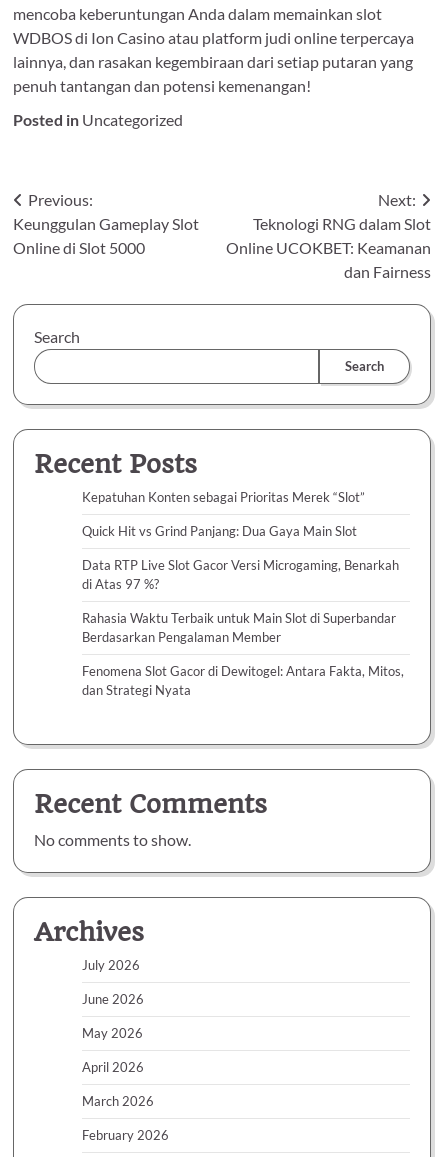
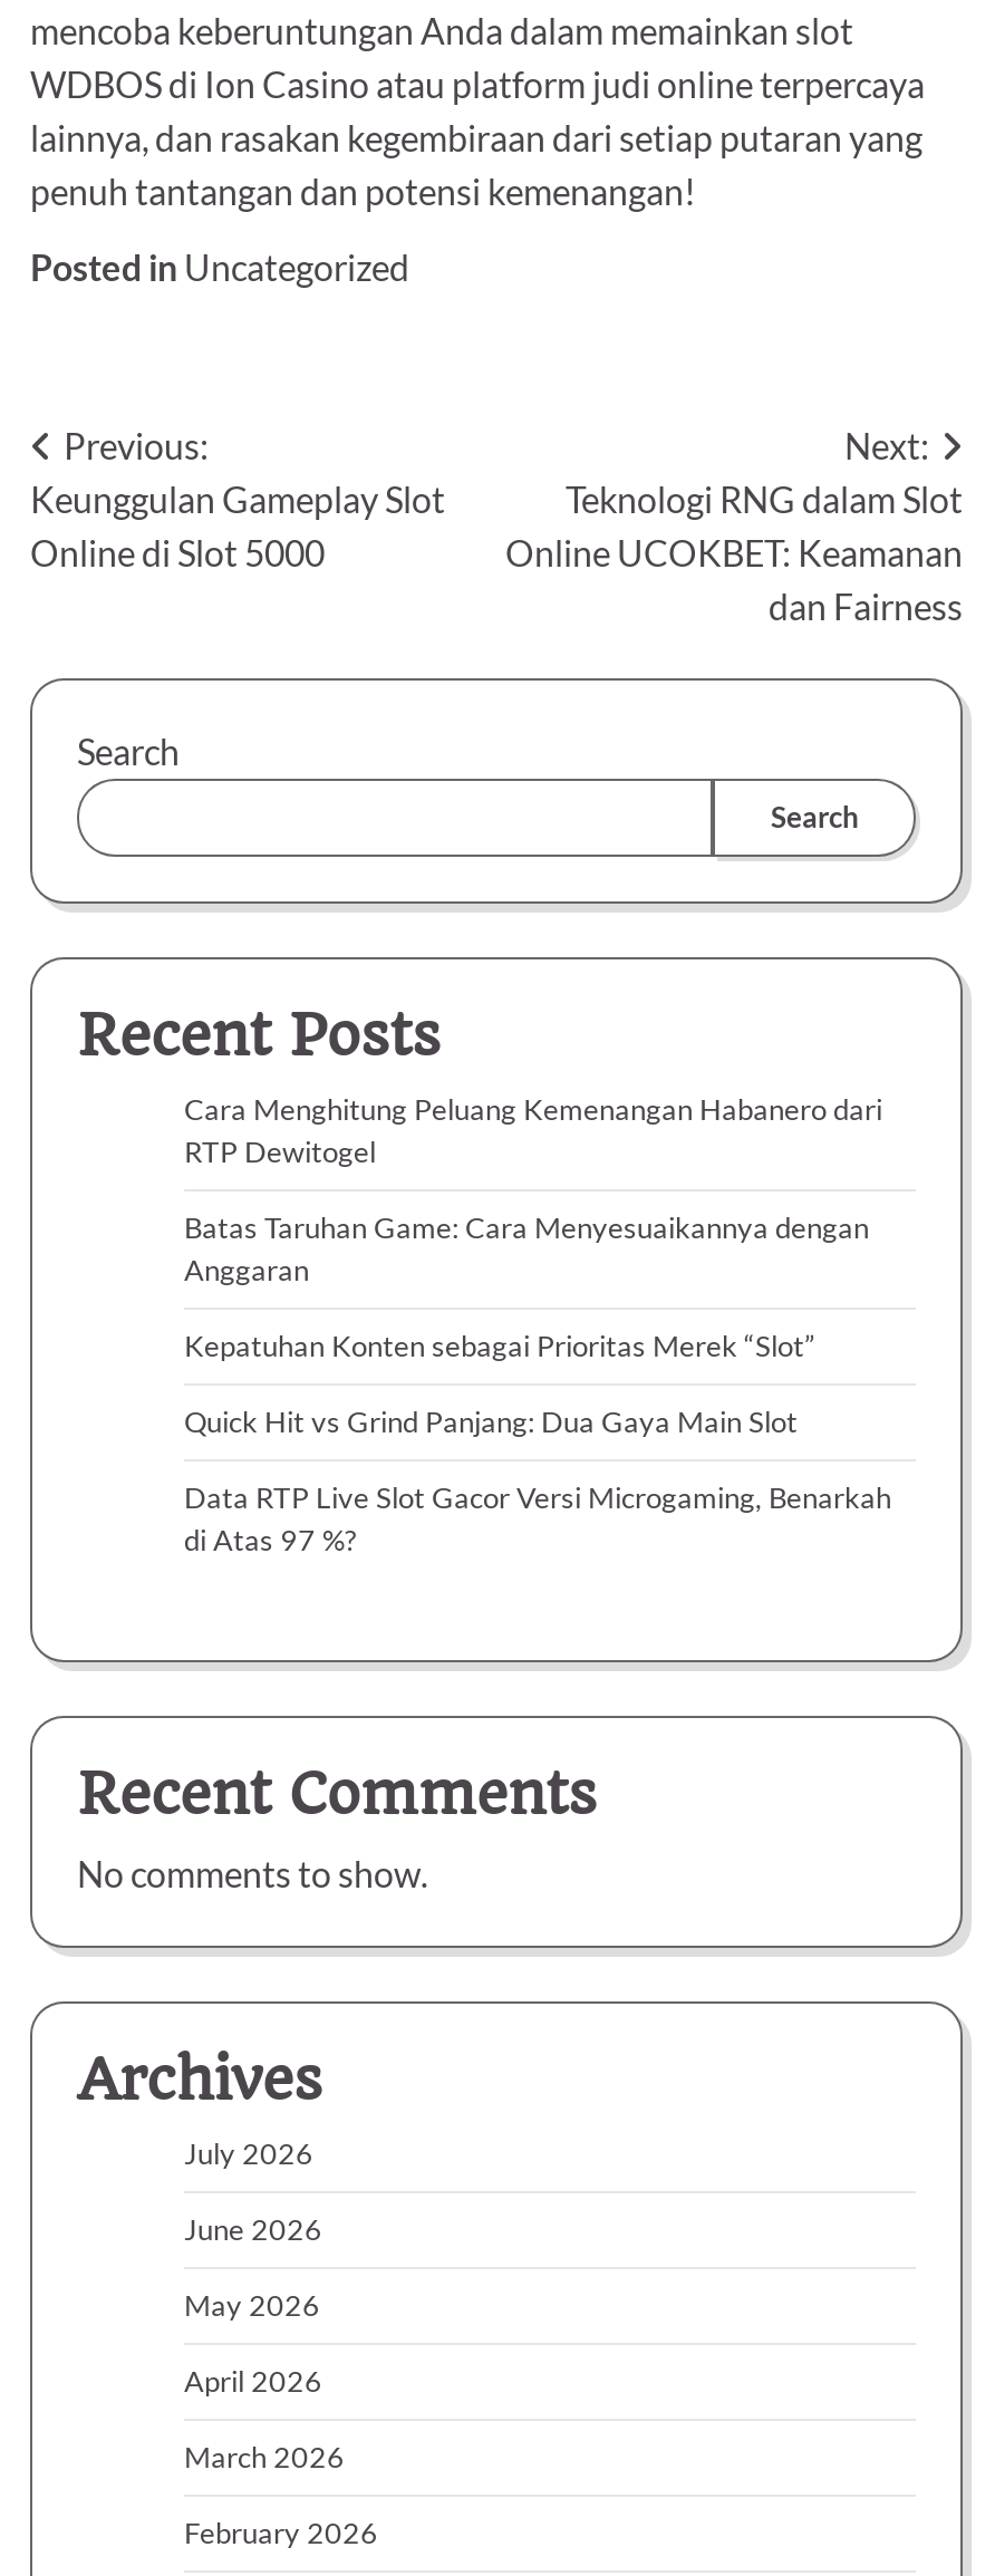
none -> [184,1090,882,1287] Cara Menghitung Peluang Kemenangan Habanero dari | RTP Dewitogel | Batas Taruhan Game: Cara Menyesuaikannya dengan | Anggaran
moved [82,489,399,592] -> [184,1327,891,1557]: Kepatuhan Konten sebagai Prioritas Merek “Slot” | Quick Hit vs Grind Panjang: Dua Gaya Main Slot | Data RTP Live Slot Gacor Versi Microgaming, Benarkah | di Atas 97 %?
[82,610,404,698] Rahasia Waktu Terbaik untuk Main Slot di Superbandar | Berdasarkan Pengalaman Member | Fenomena Slot Gacor di Dewitogel: Antara Fakta, Mitos, | dan Strategi Nyata -> none

